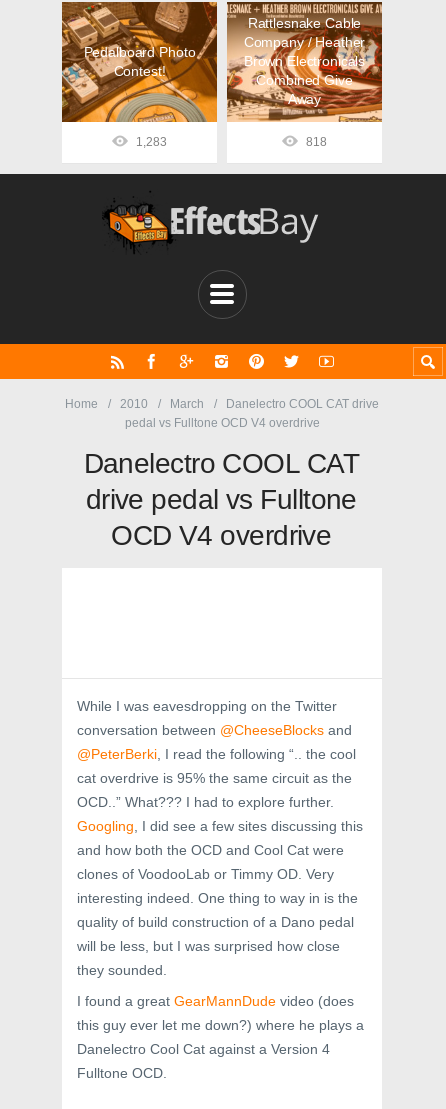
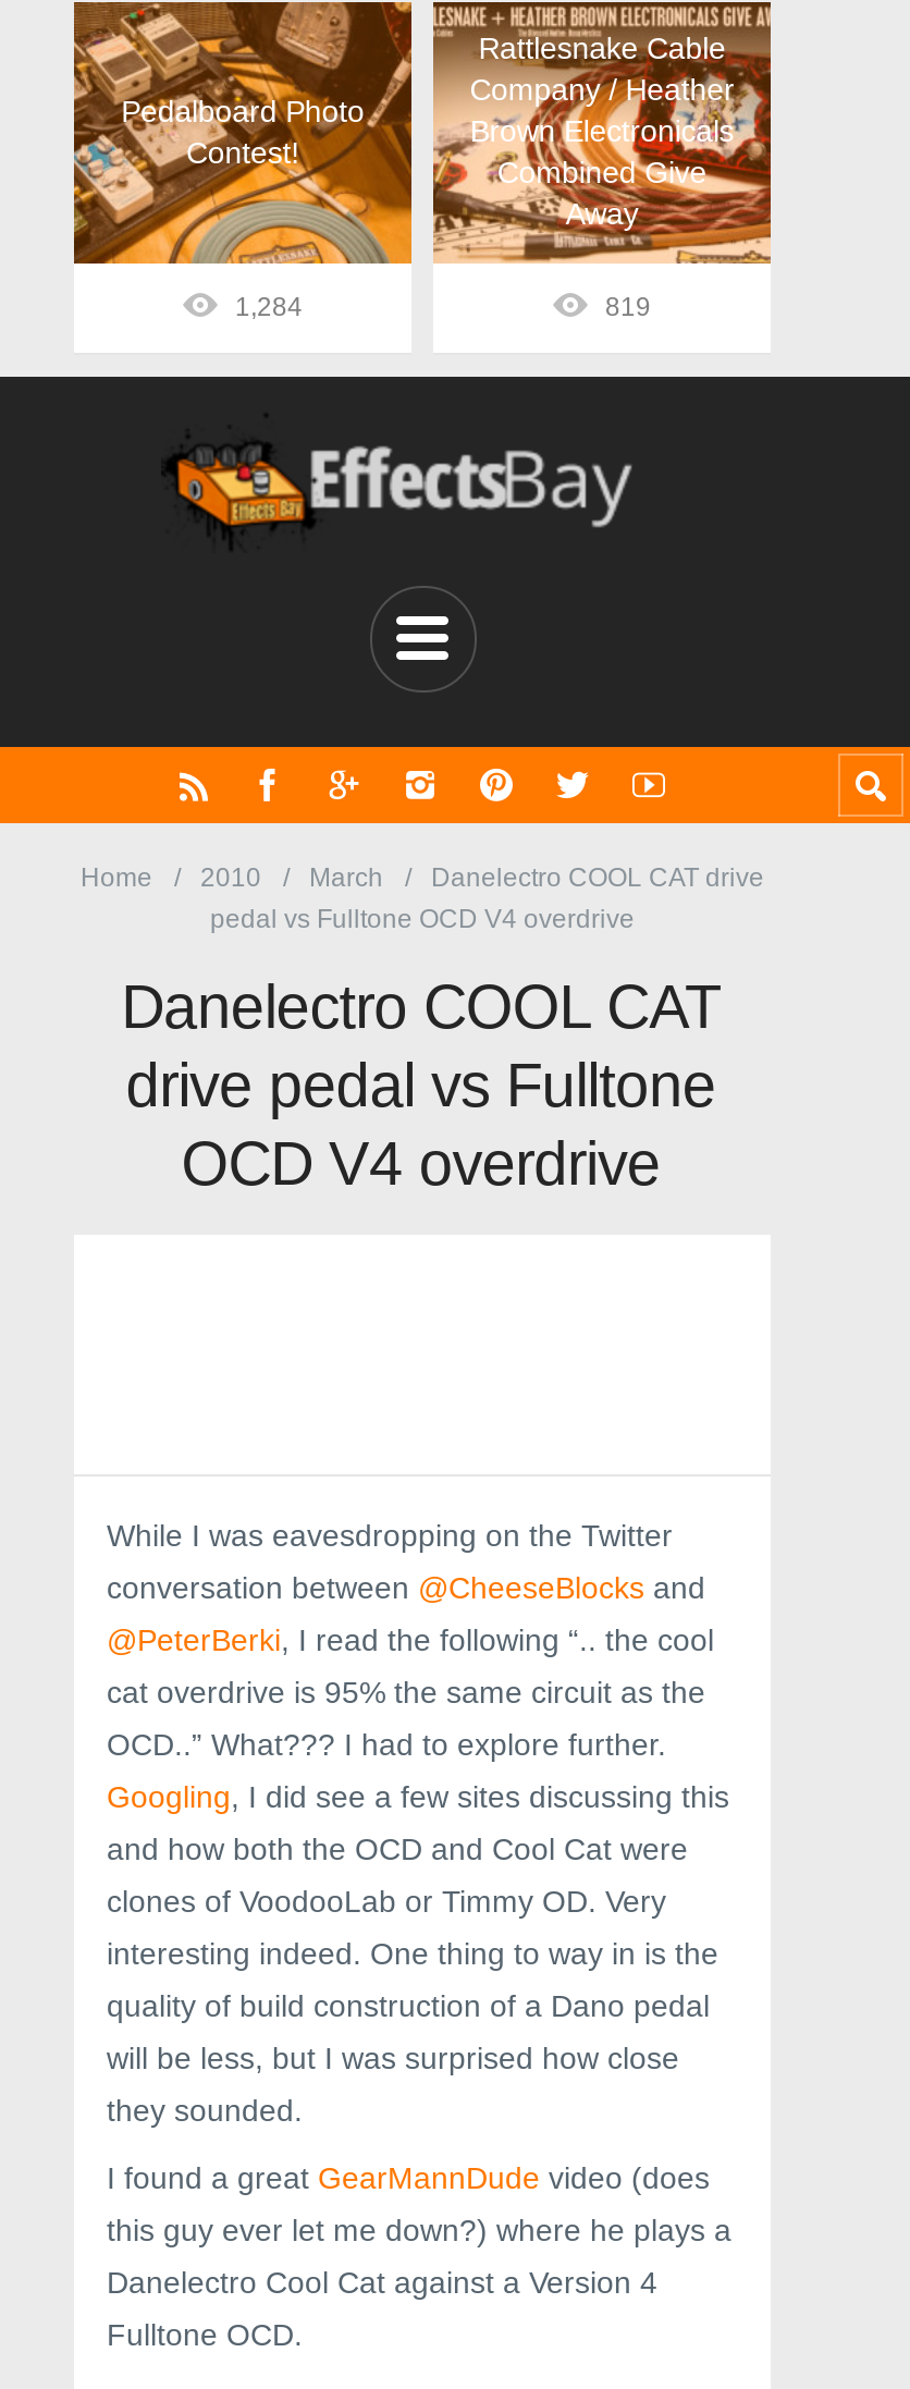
[136,135,167,149] 1,283 -> [235,292,303,322] 1,284
[306,135,327,149] 818 -> [605,292,651,322] 819

